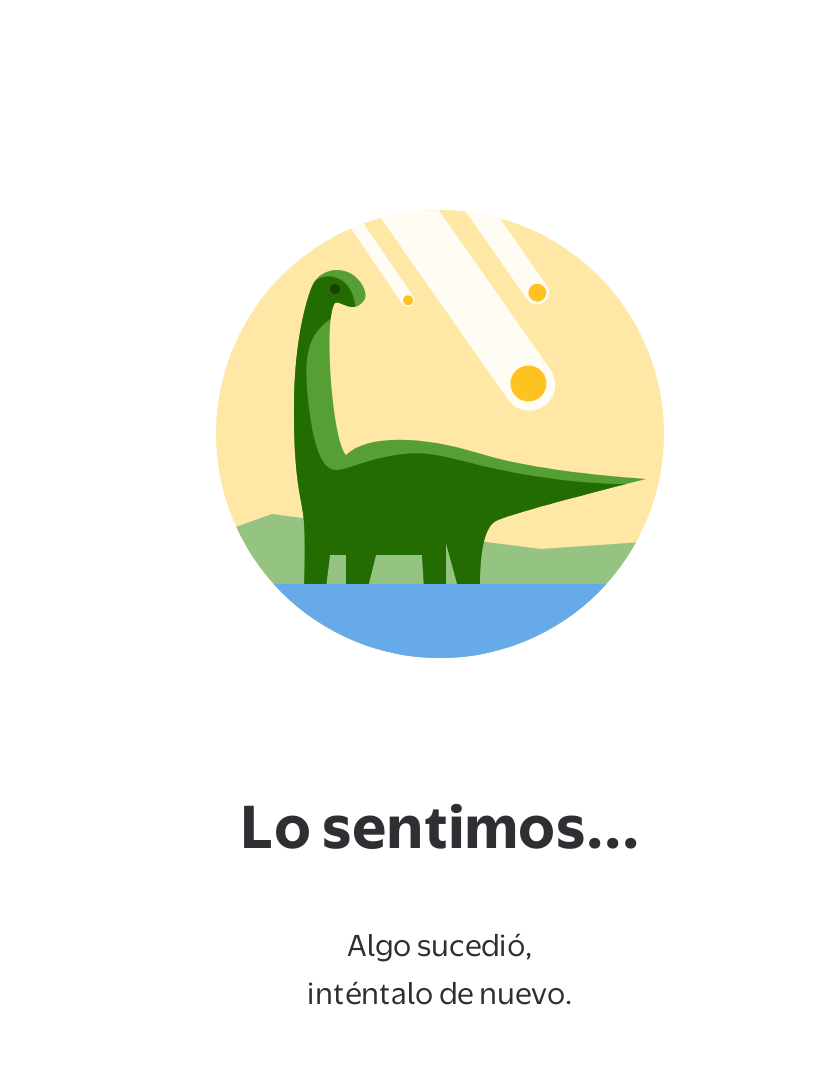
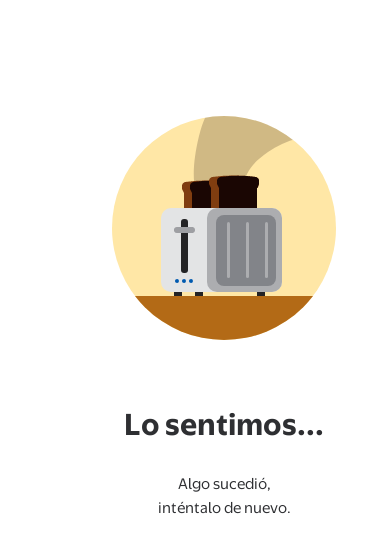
[236,212,644,660] [image] -> [123,116,324,341] [image]

